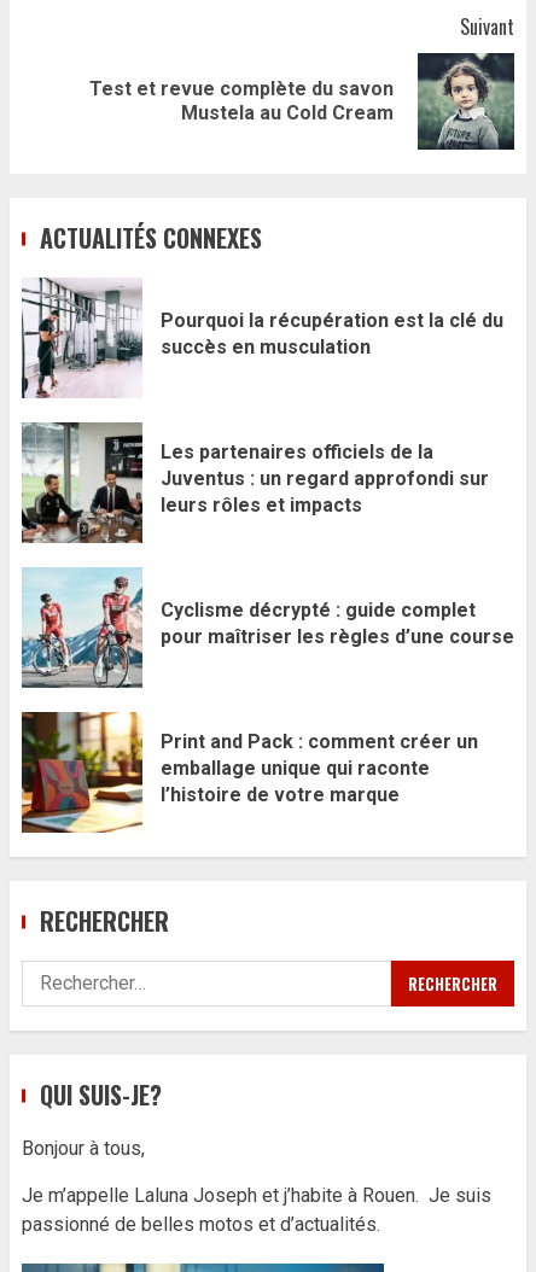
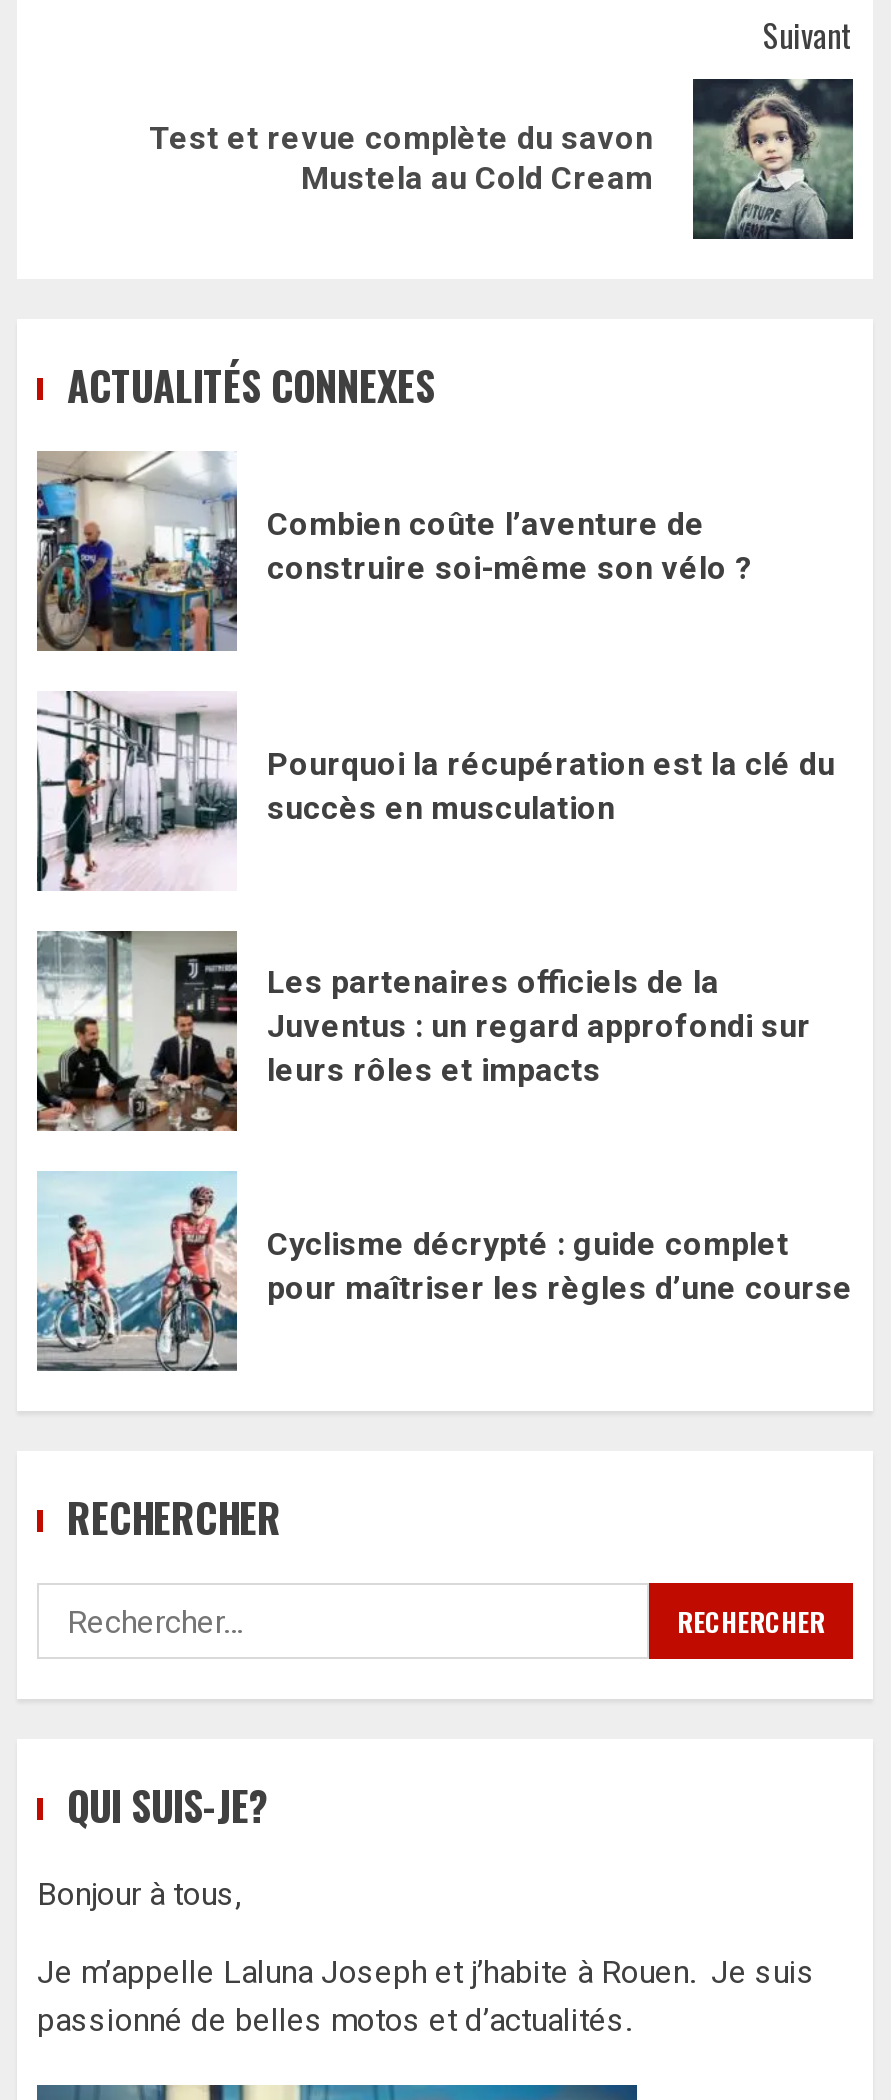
none -> [35,450,753,652] [image] | Combien coûte l’aventure de | construire soi-même son vélo ?
moved [21,275,514,649] -> [35,688,853,1307]: [image] | Pourquoi la récupération est la clé du | succès en musculation | Les partenaires officiels de la | Juventus : un regard approfondi sur | leurs rôles et impacts | Cyclisme décrypté : guide complet | pour maîtriser les règles d’une course
[21,711,478,834] [image] | Print and Pack : comment créer un | emballage unique qui raconte | l’histoire de votre marque -> none

